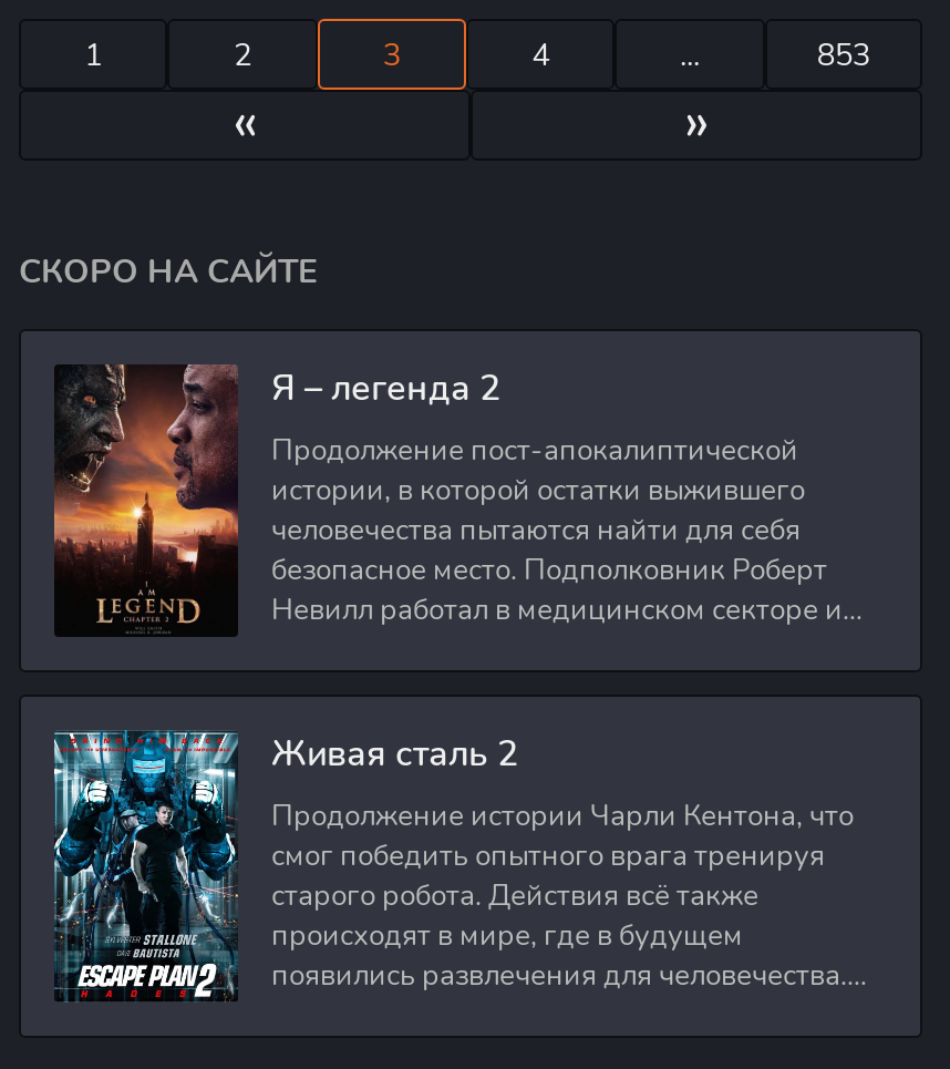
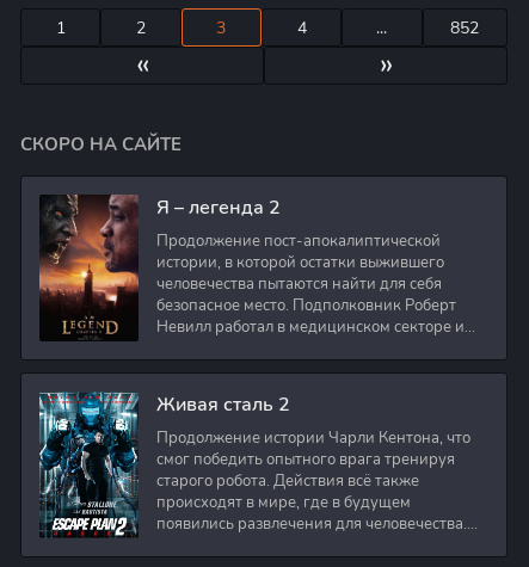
[817,33,870,75] 853 -> [451,16,479,39] 852

